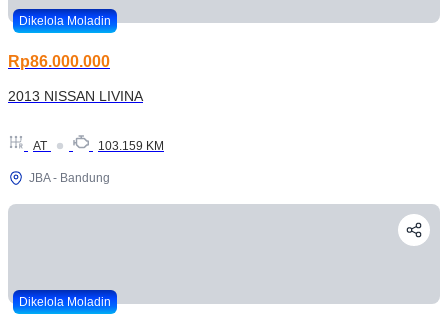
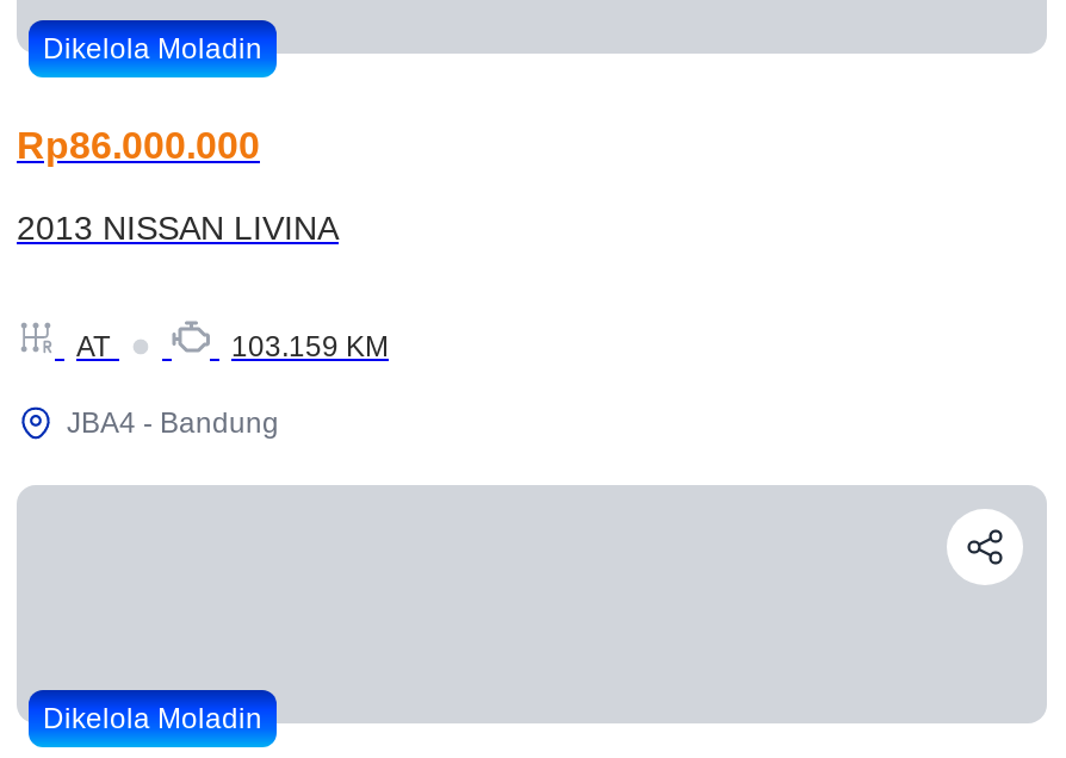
[29,171,110,185] JBA - Bandung -> [67,407,279,440] JBA4 - Bandung

